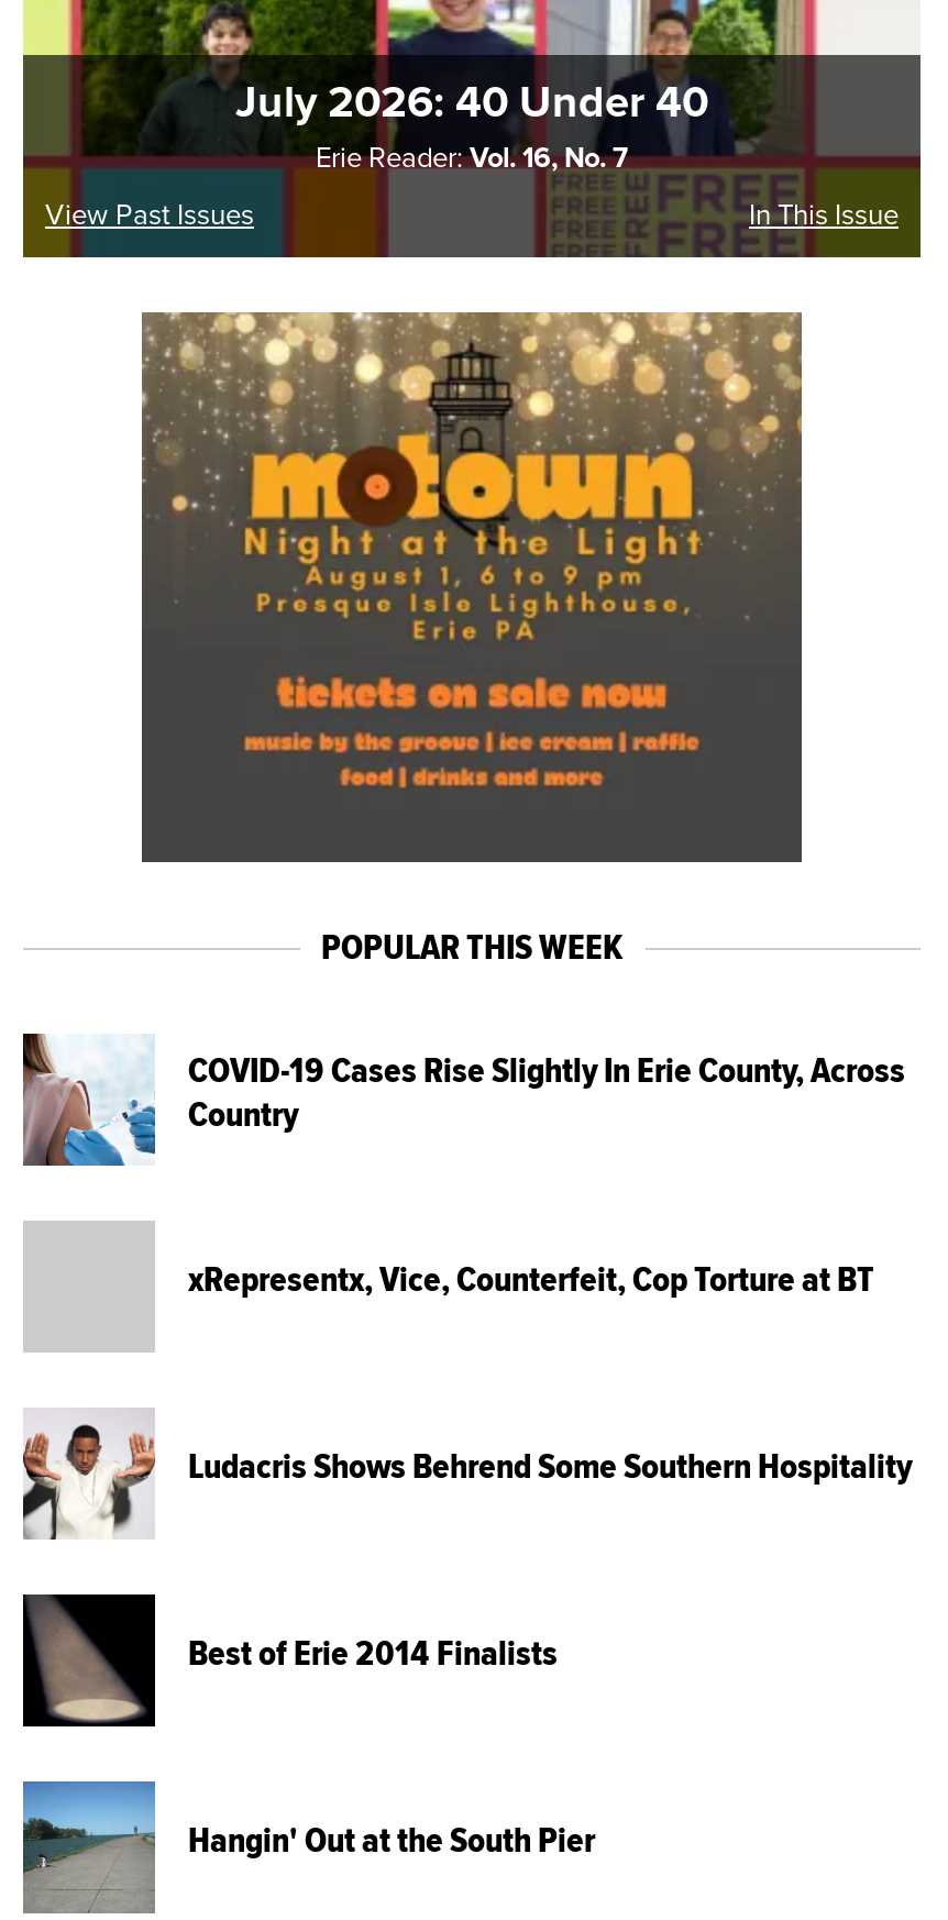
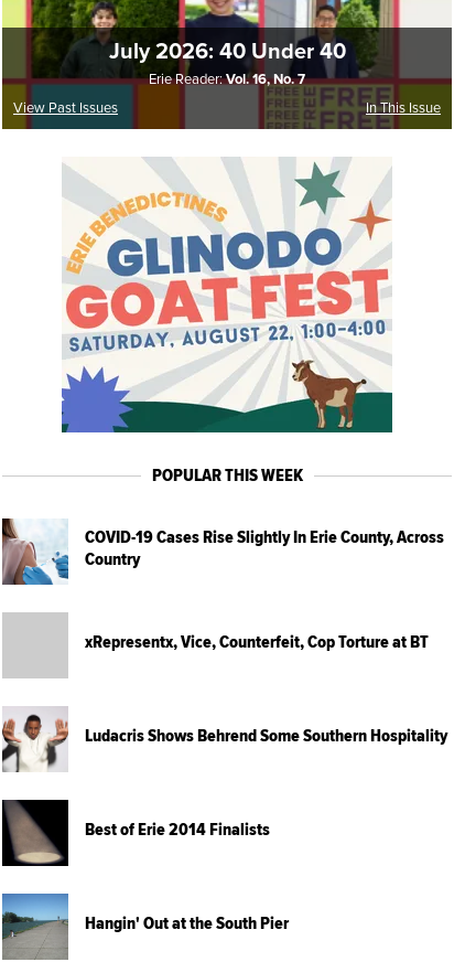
[140,310,804,864] [image] -> [61,157,392,434] [image]

